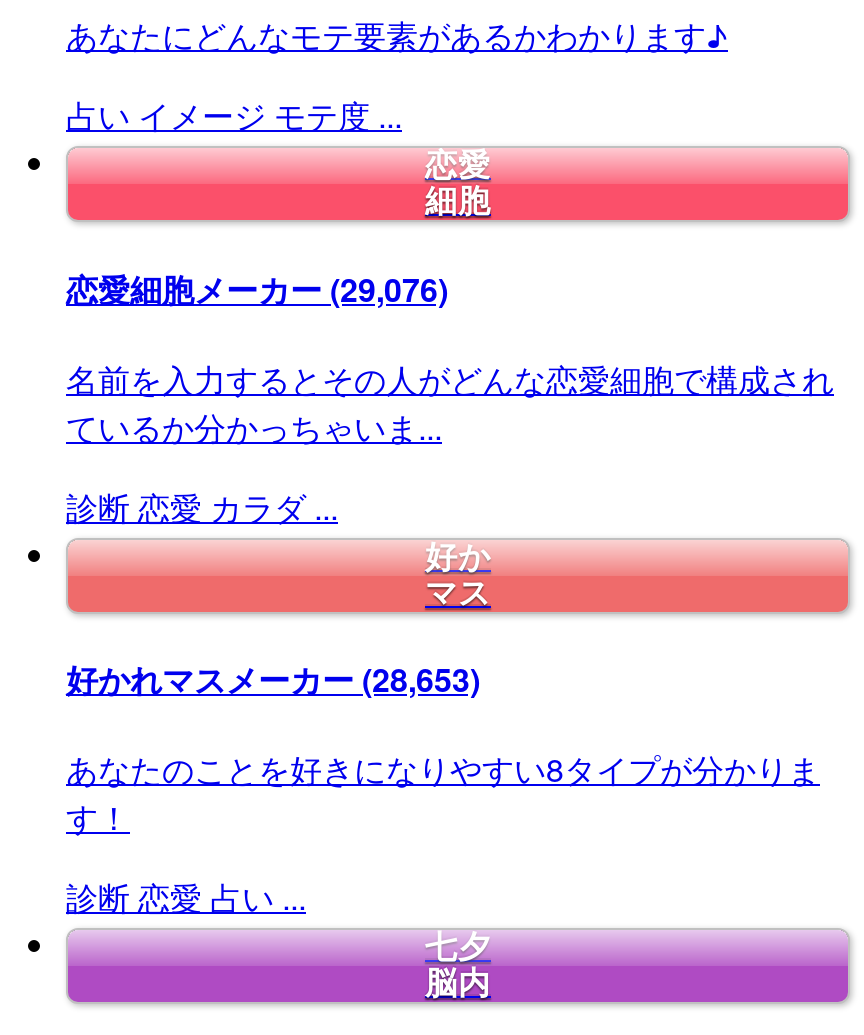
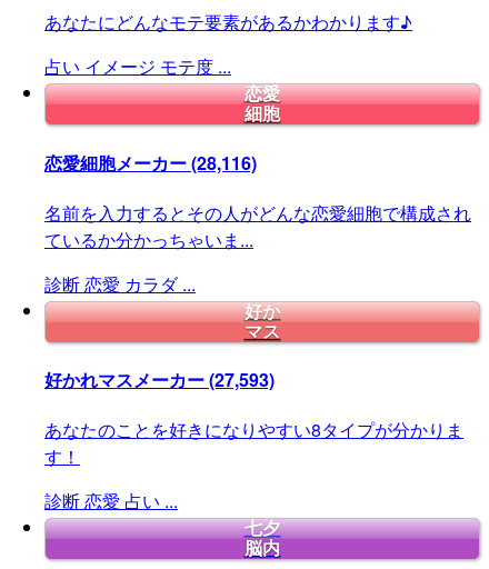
[66,265,448,311] 恋愛細胞メーカー(29,076) -> [44,150,257,175] 恋愛細胞メーカー(28,116)
[66,656,480,702] 好かれマスメーカー(28,653) -> [44,367,275,393] 好かれマスメーカー(27,593)

